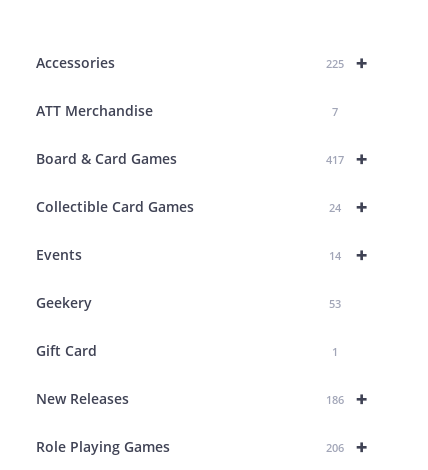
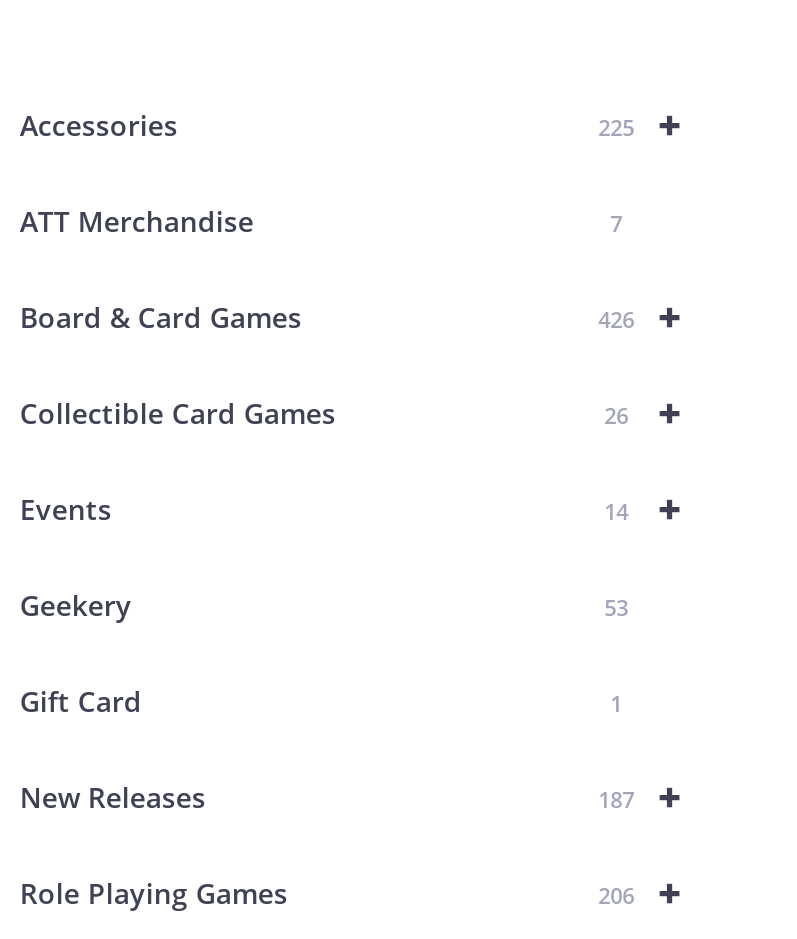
[326,152,344,167] 417 -> [598,304,634,334] 426
[329,200,341,215] 24 -> [604,400,628,430] 26
[326,392,344,407] 186 -> [598,784,634,814] 187

